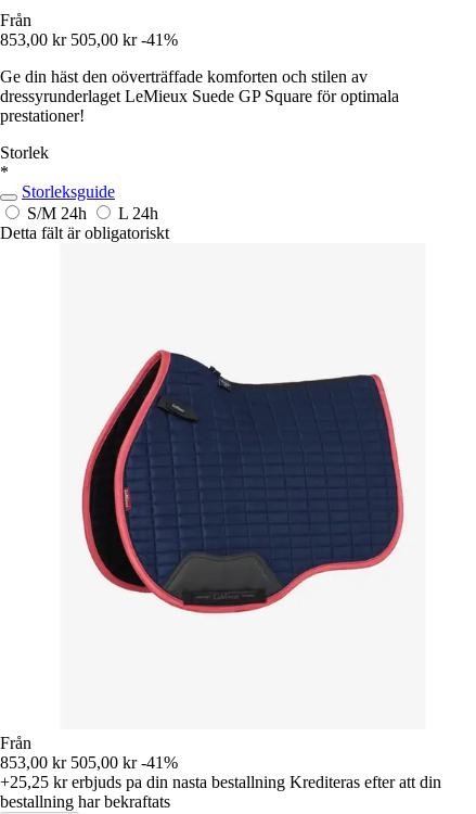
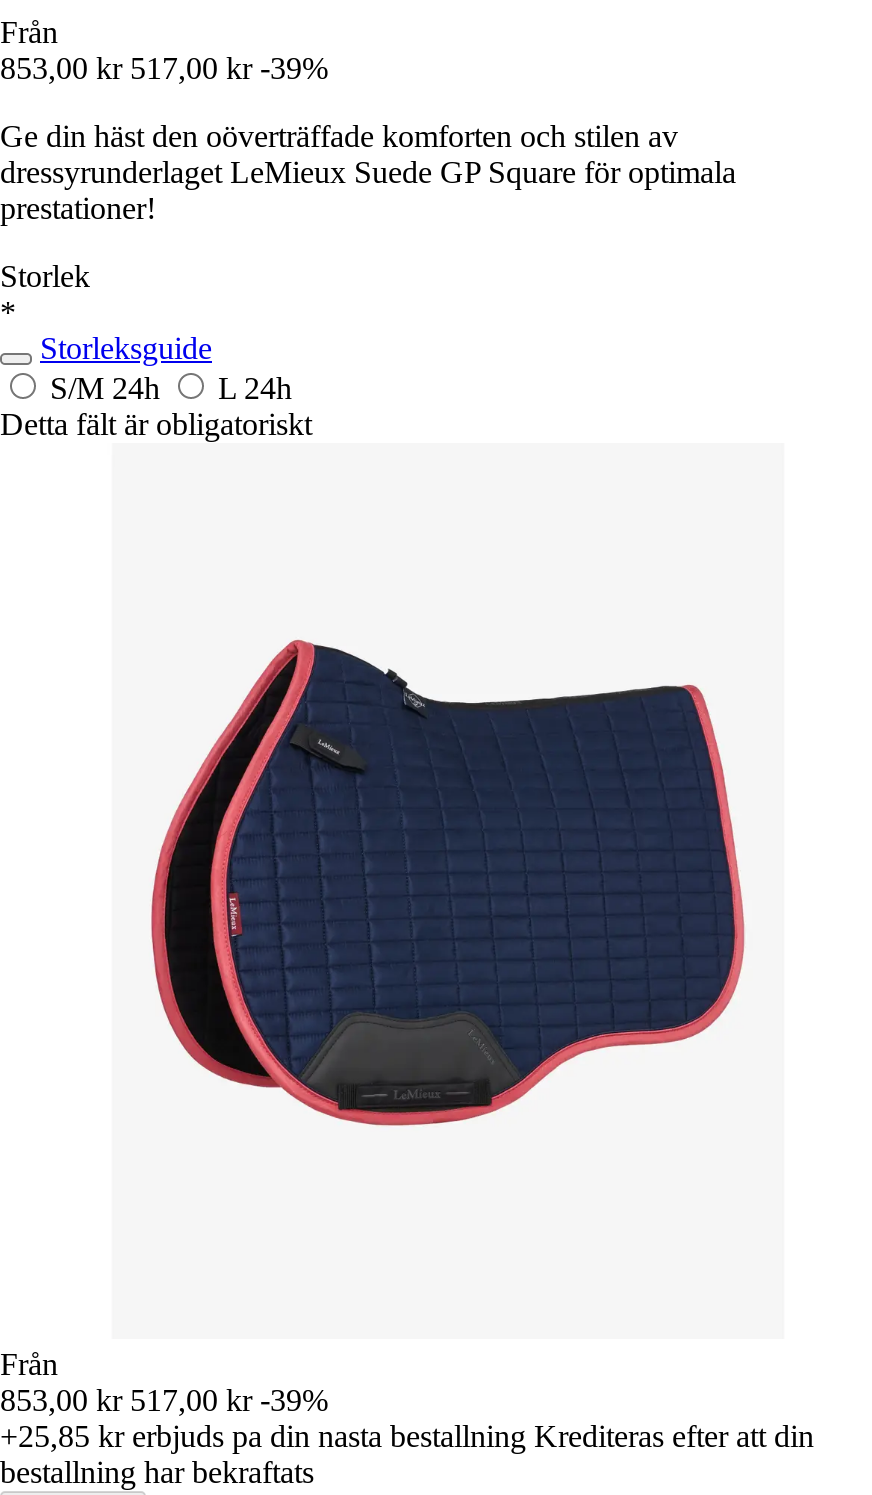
[0,30,178,48] 853,00 kr 505,00 kr -41% -> [0,50,328,84] 853,00 kr 517,00 kr -39%
[0,753,178,771] 853,00 kr 505,00 kr -41% -> [0,1382,328,1416] 853,00 kr 517,00 kr -39%
[0,772,441,791] +25,25 kr erbjuds pa din nasta bestallning Krediteras efter att din -> [0,1418,814,1452] +25,85 kr erbjuds pa din nasta bestallning Krediteras efter att din

